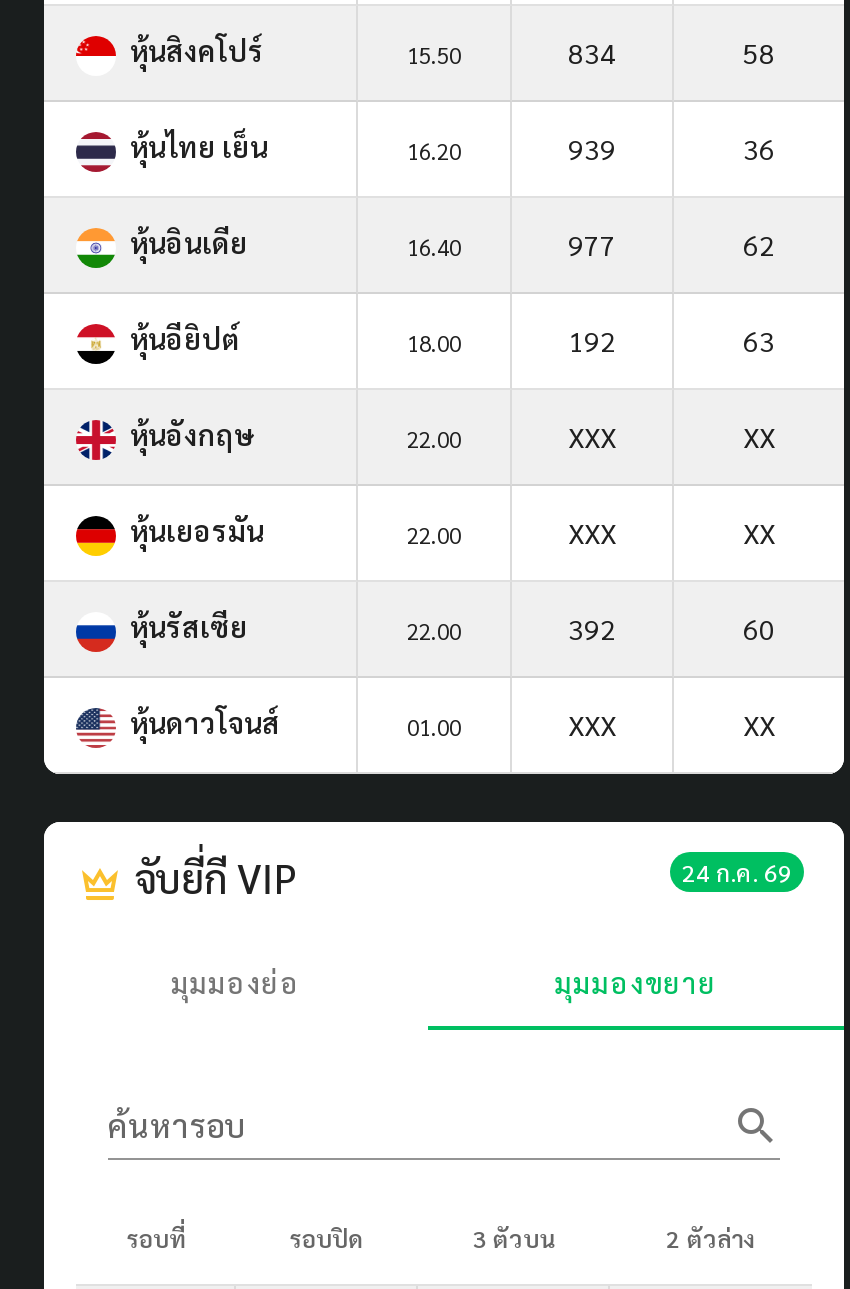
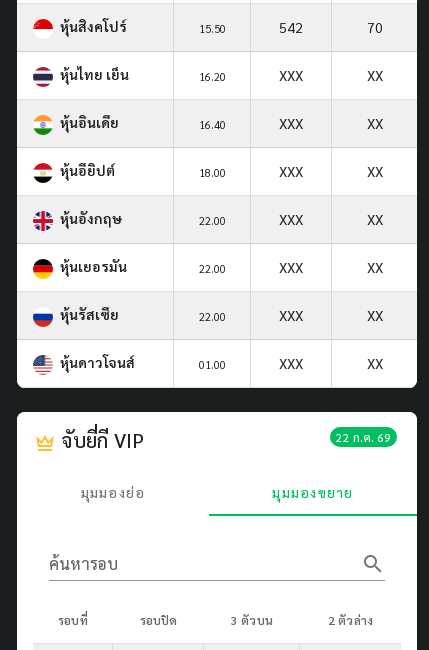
[568,34,616,70] 834 -> [279,18,303,36] 542
[743,34,775,70] 58 -> [366,18,382,36] 70
[568,130,775,166] 939 | 36 -> [279,66,382,84] XXX | XX
[568,226,775,262] 977 | 62 -> [279,114,382,132] XXX | XX
[568,322,775,358] 192 | 63 -> [279,162,382,180] XXX | XX
[568,610,775,646] 392 | 60 -> [279,306,382,324] XXX | XX
[682,856,792,888] 24 ก.ค. 69 -> [336,429,391,445] 22 ก.ค. 69

